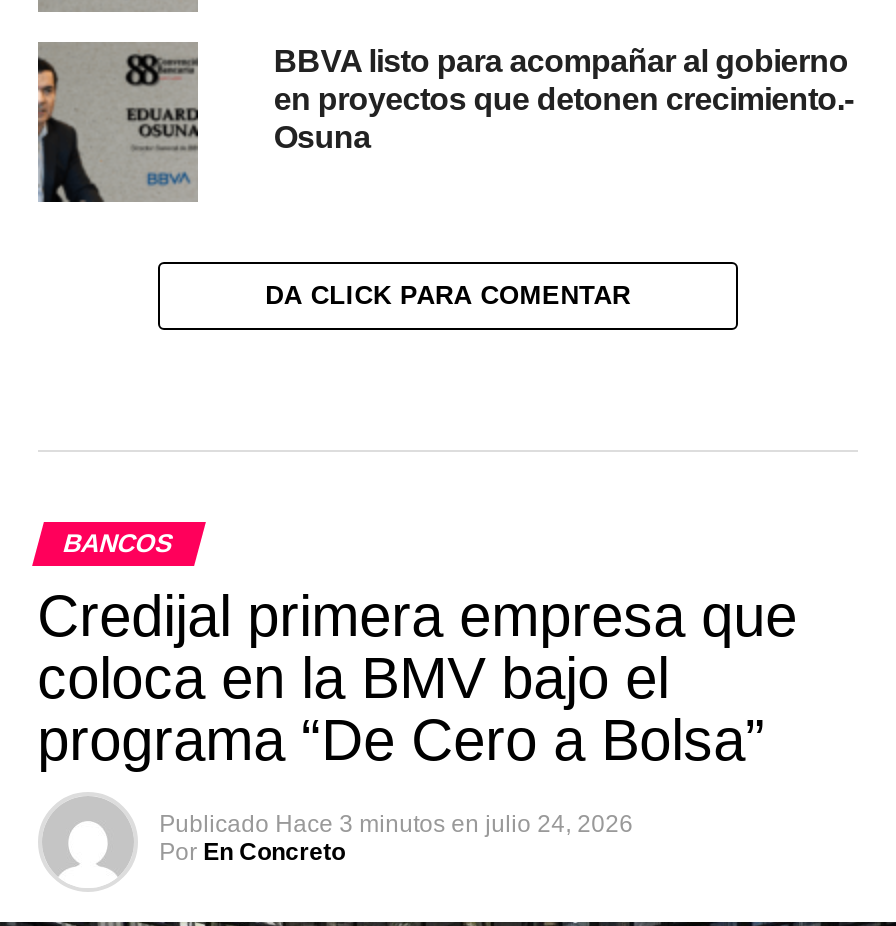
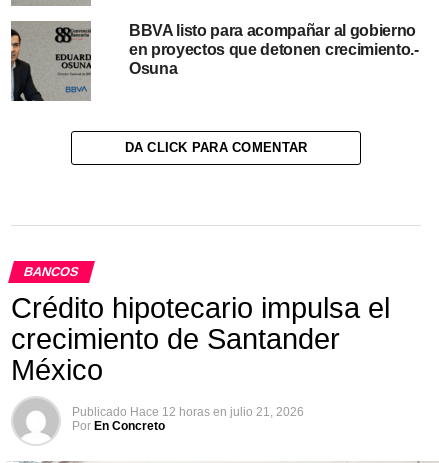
[37,584,797,772] Credijal primera empresa que | coloca en la BMV bajo el | programa “De Cero a Bolsa” -> [11,292,390,386] Crédito hipotecario impulsa el | crecimiento de Santander | México
[159,810,633,838] Publicado Hace 3 minutos en julio 24, 2026 -> [72,405,304,419] Publicado Hace 12 horas en julio 21, 2026

